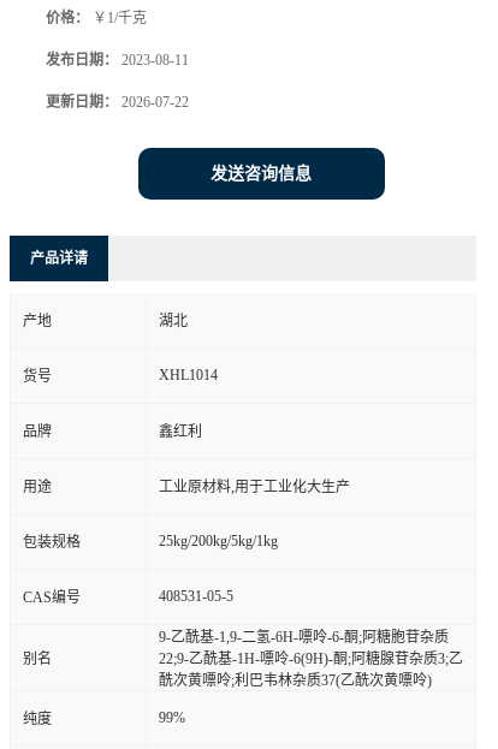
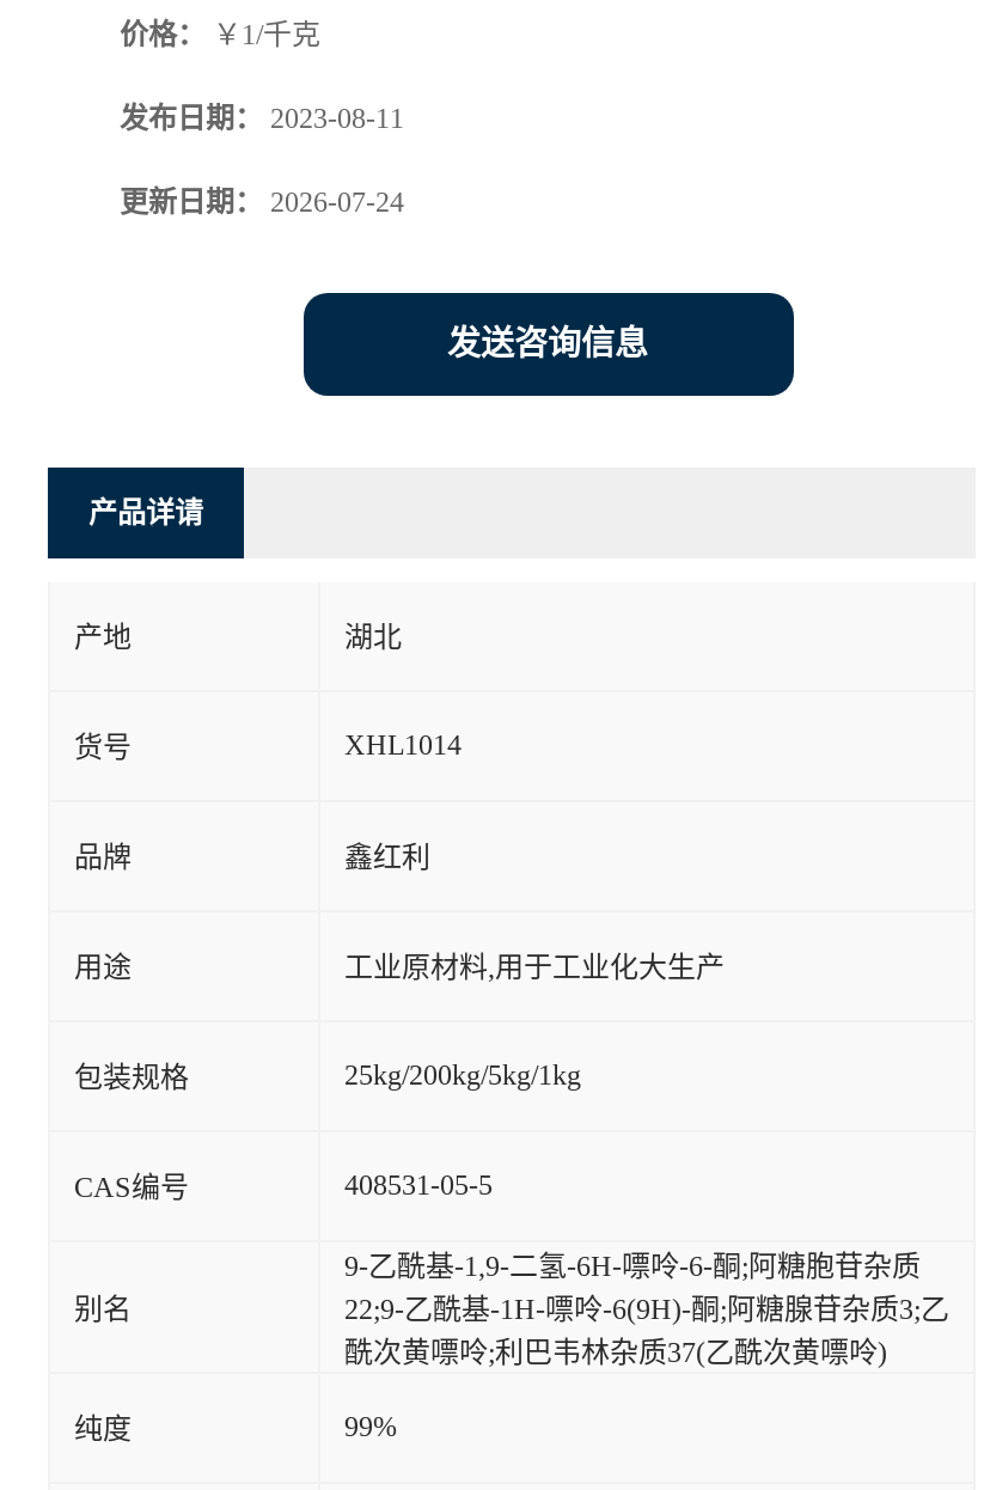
[46,94,189,111] 更新日期：2026-07-22 -> [120,187,404,220] 更新日期：2026-07-24

